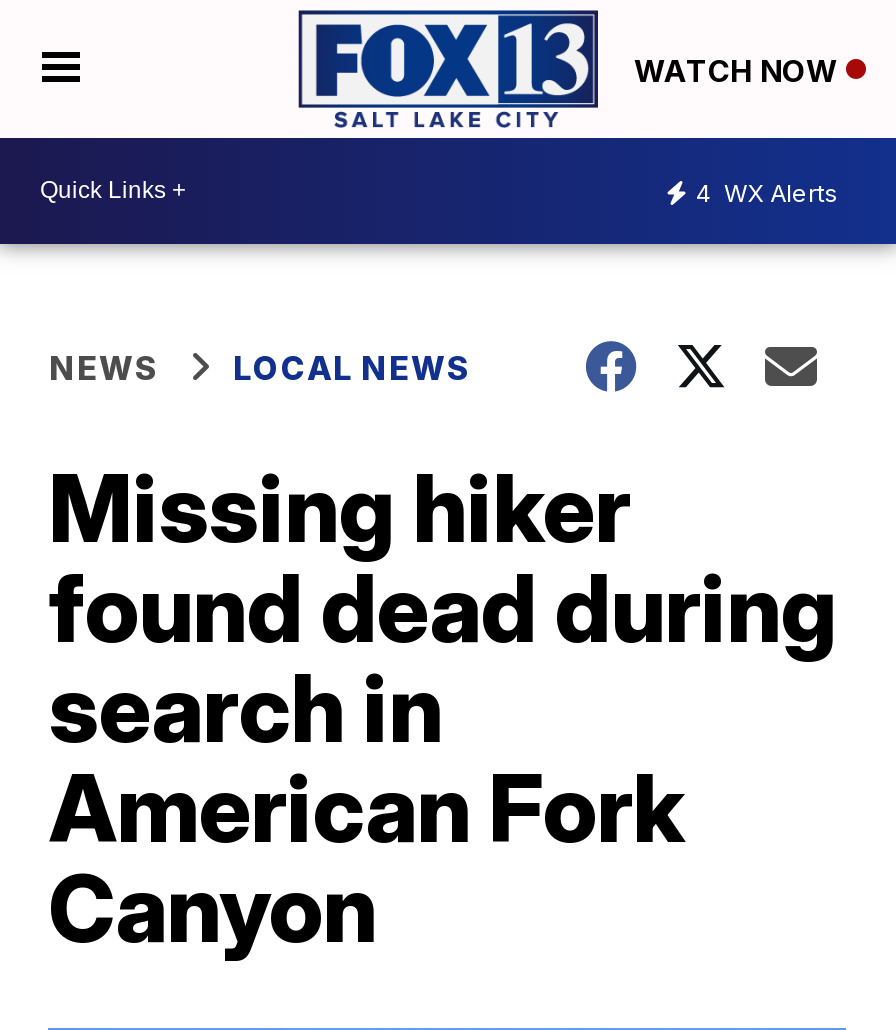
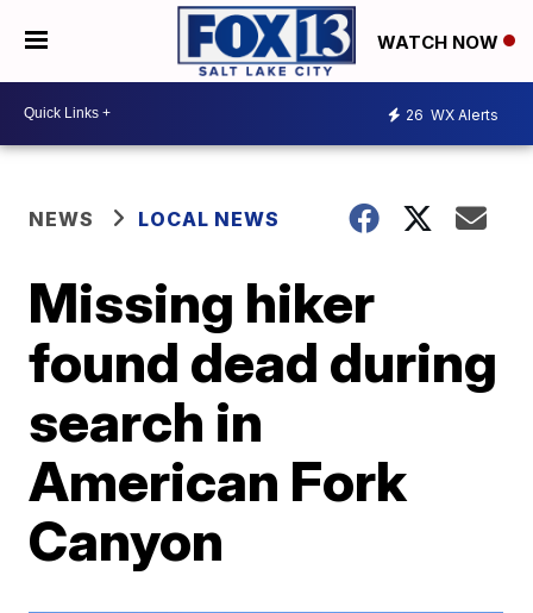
[696,178,838,208] 4 WX Alerts -> [406,106,498,124] 26 WX Alerts

